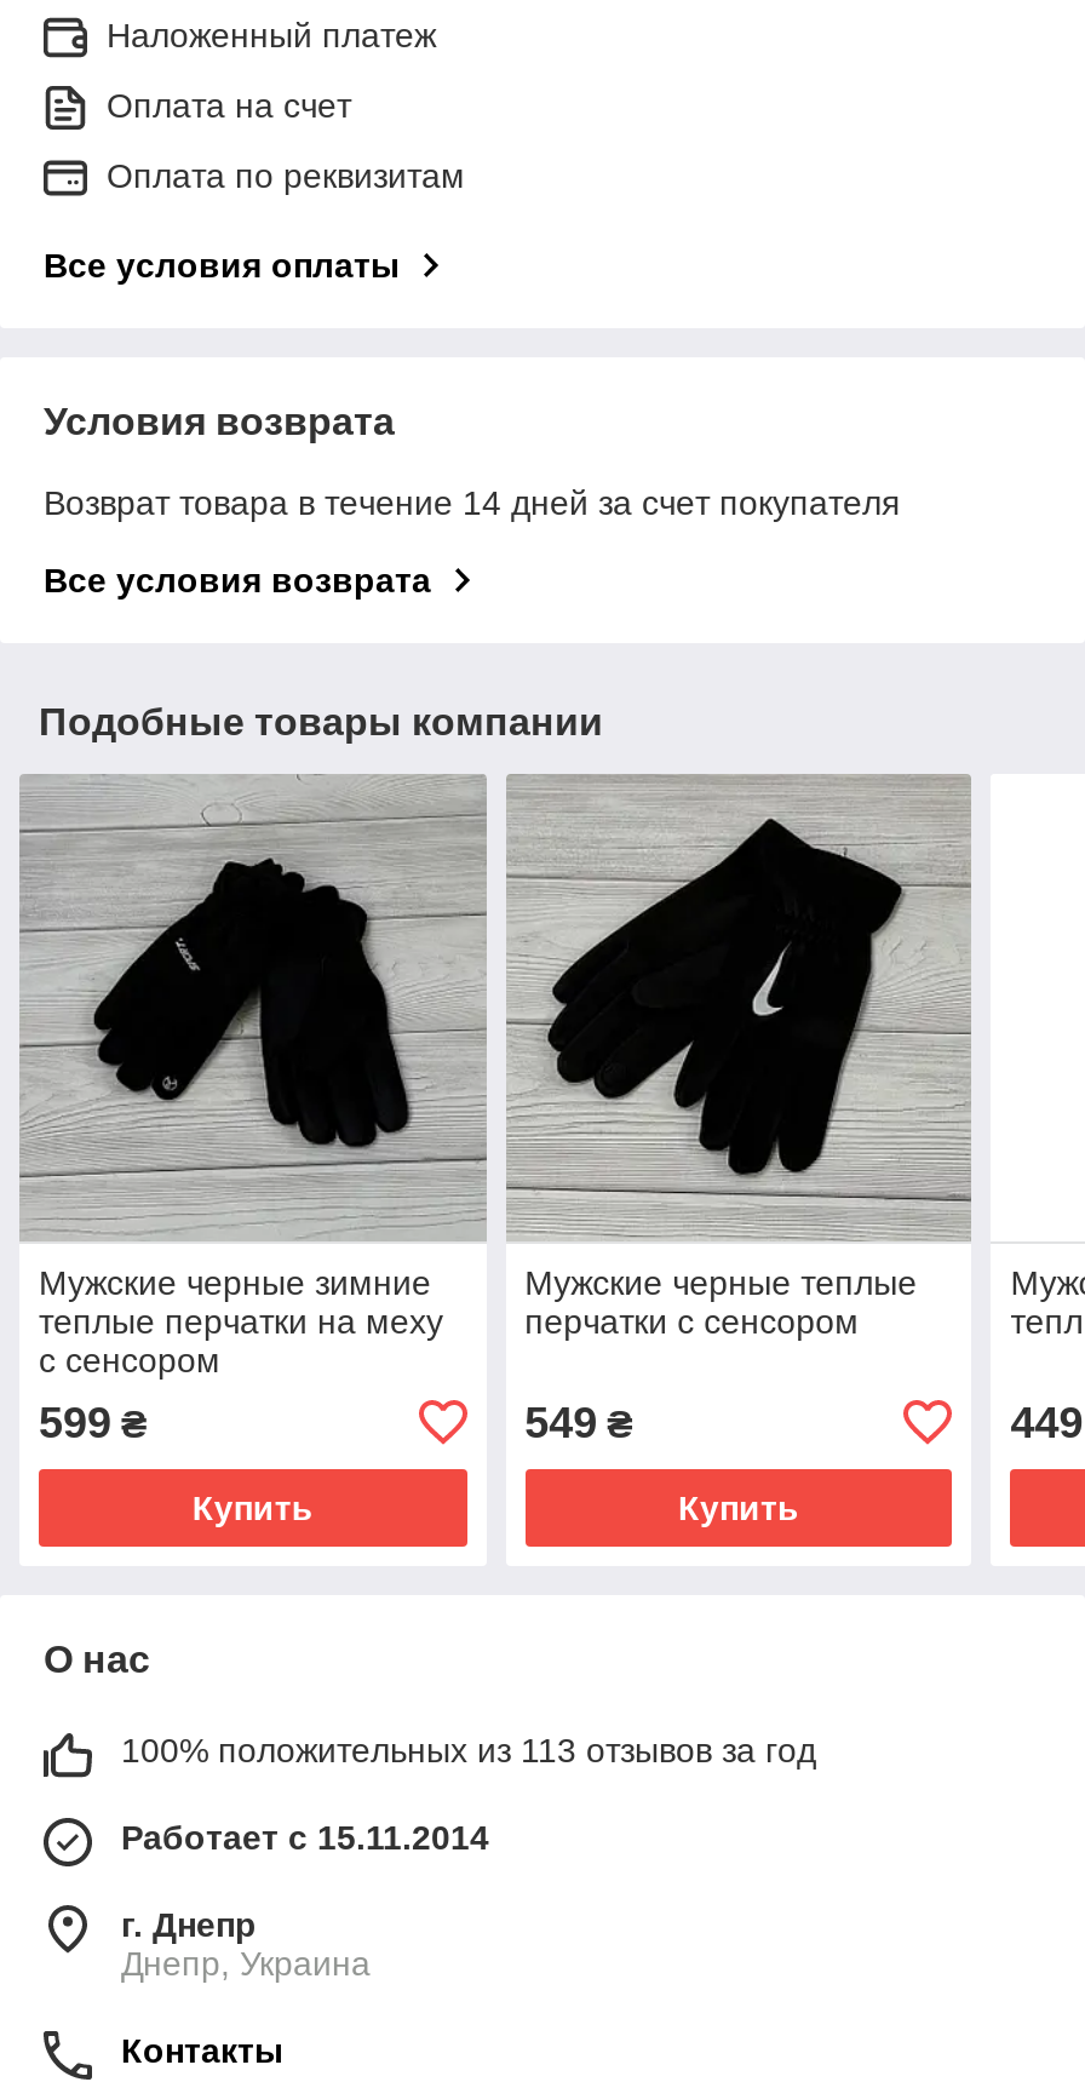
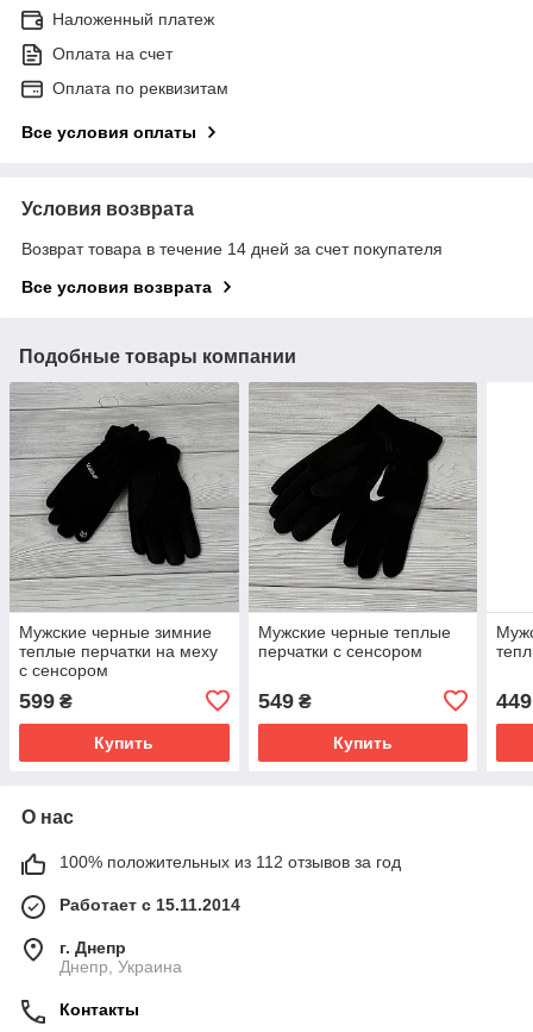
[121,1730,816,1769] 100% положительных из 113 отзывов за год -> [59,852,401,871] 100% положительных из 112 отзывов за год

